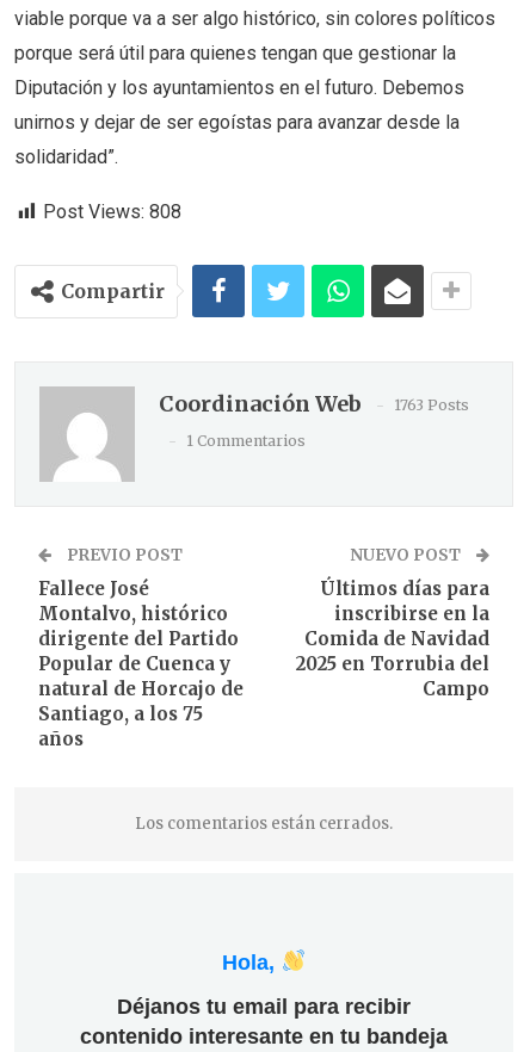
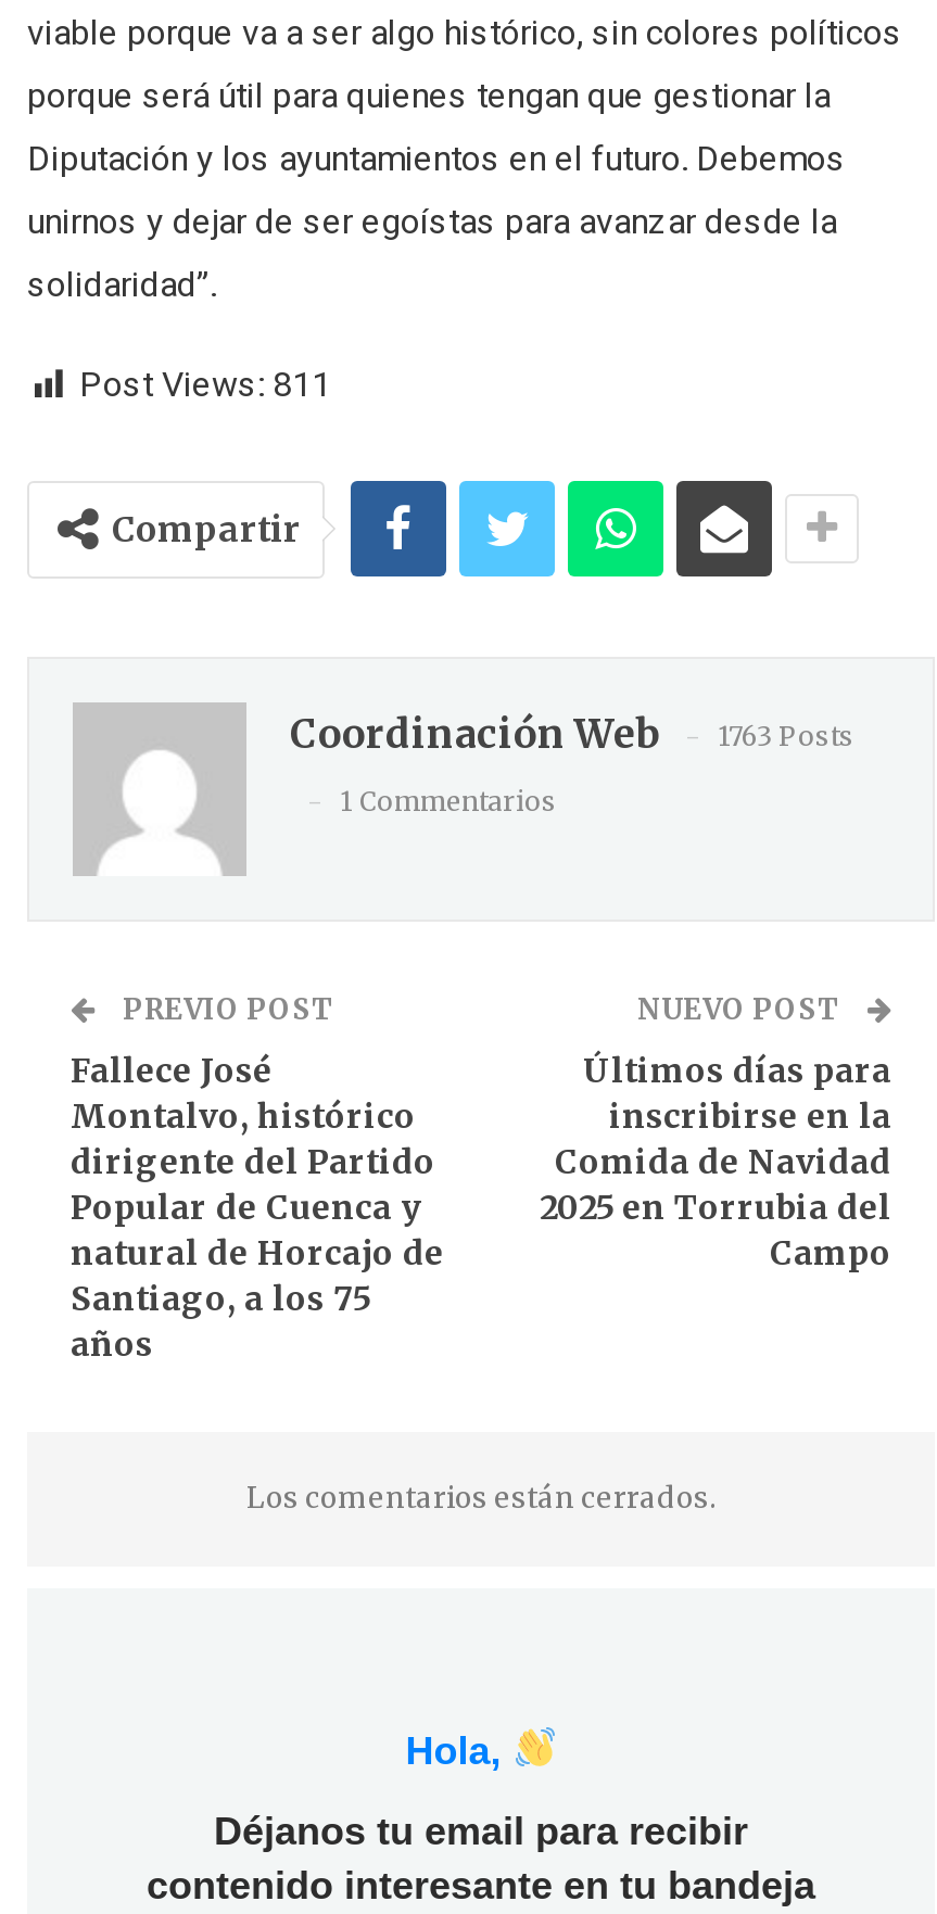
[43,200,181,223] Post Views: 808 -> [79,363,331,405] Post Views: 811

